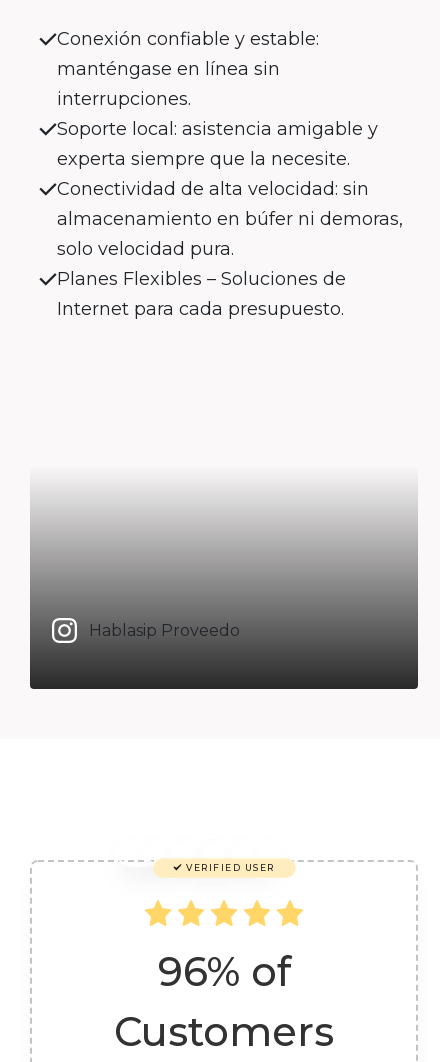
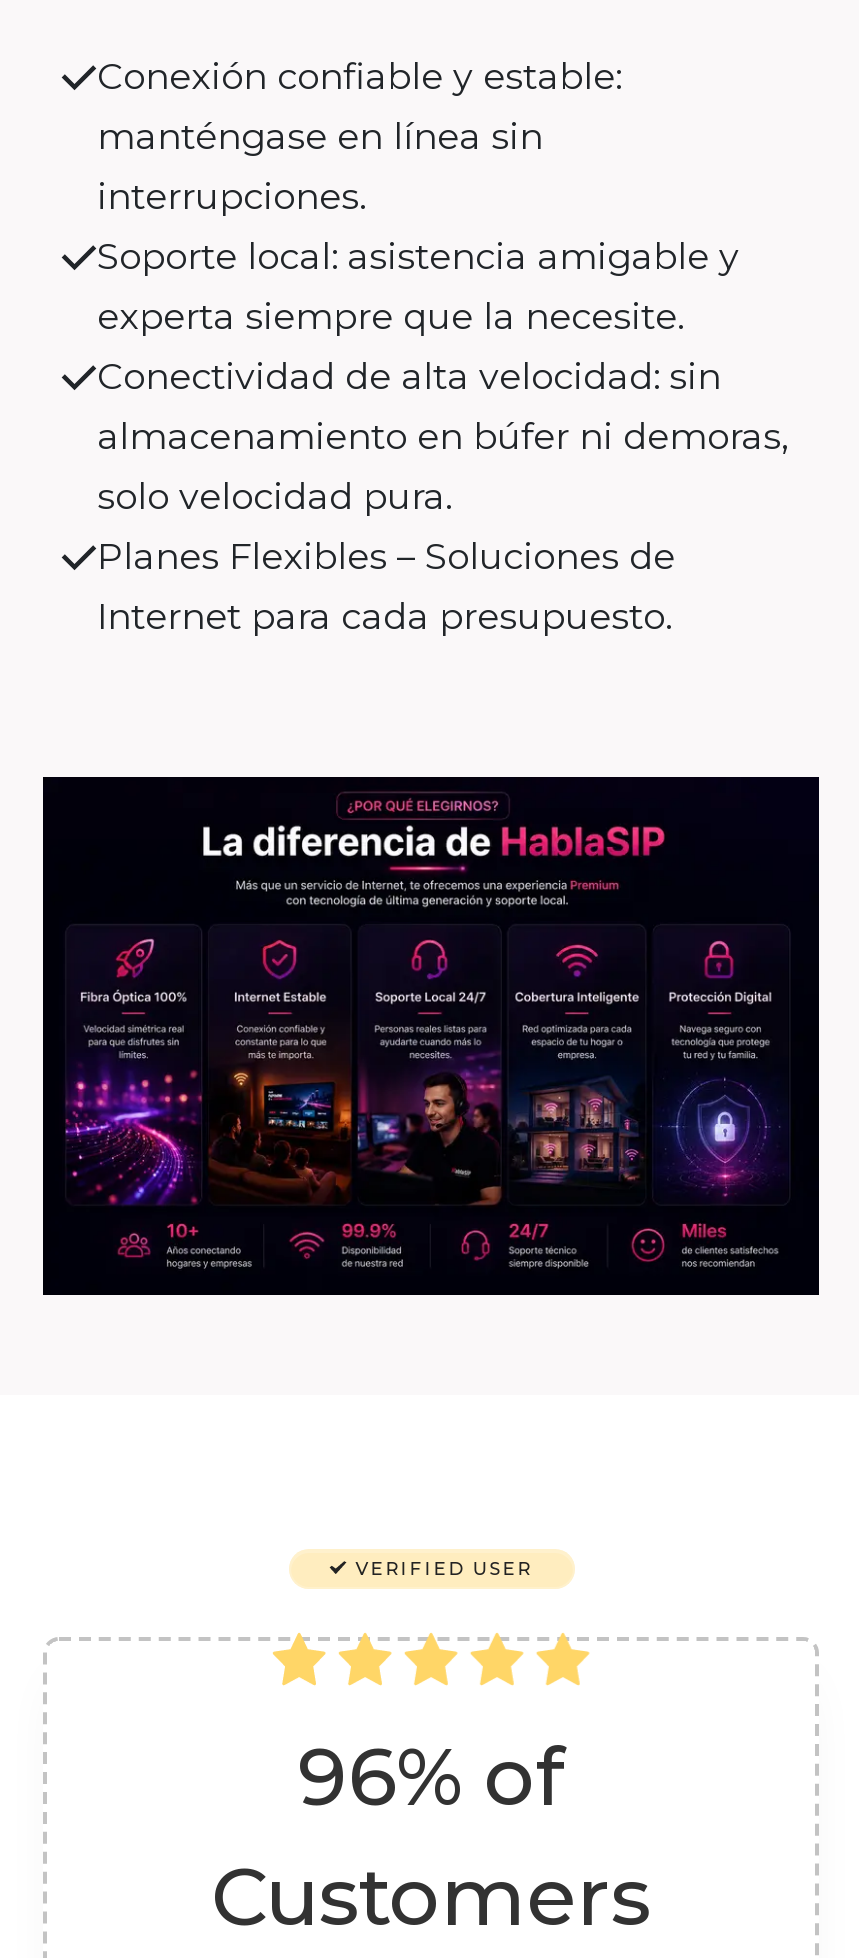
[29,472,419,690] [image] -> [41,775,821,1299] [image]
[89,620,240,639] Hablasip Proveedo -> none

